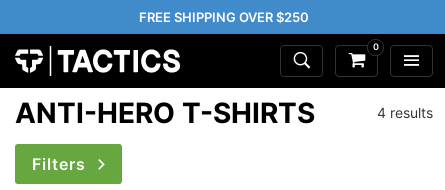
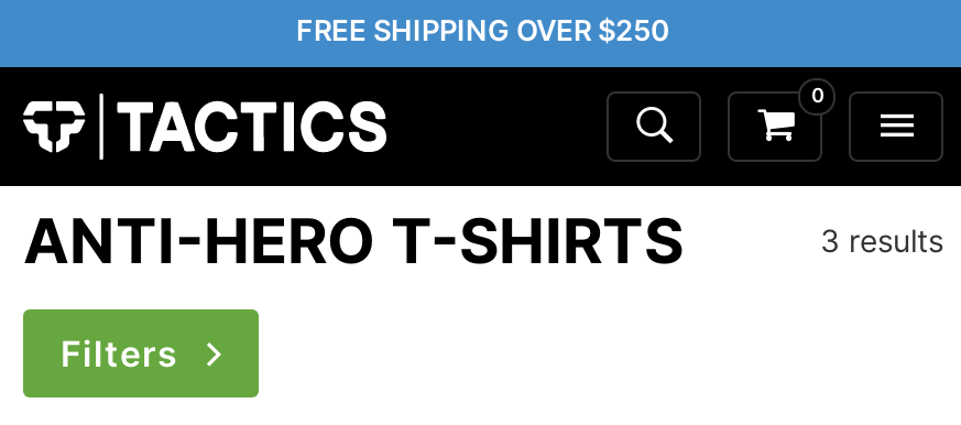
[377,104,433,121] 4 results -> [820,221,943,259] 3 results

